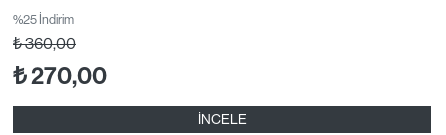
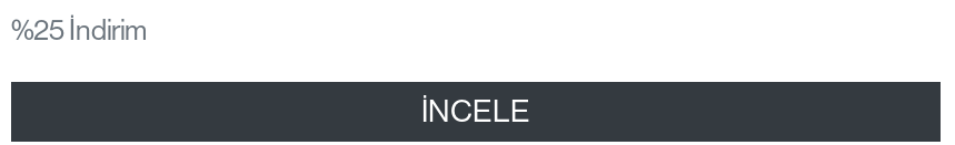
[13,33,107,90] ₺360,00 | ₺270,00 -> none

